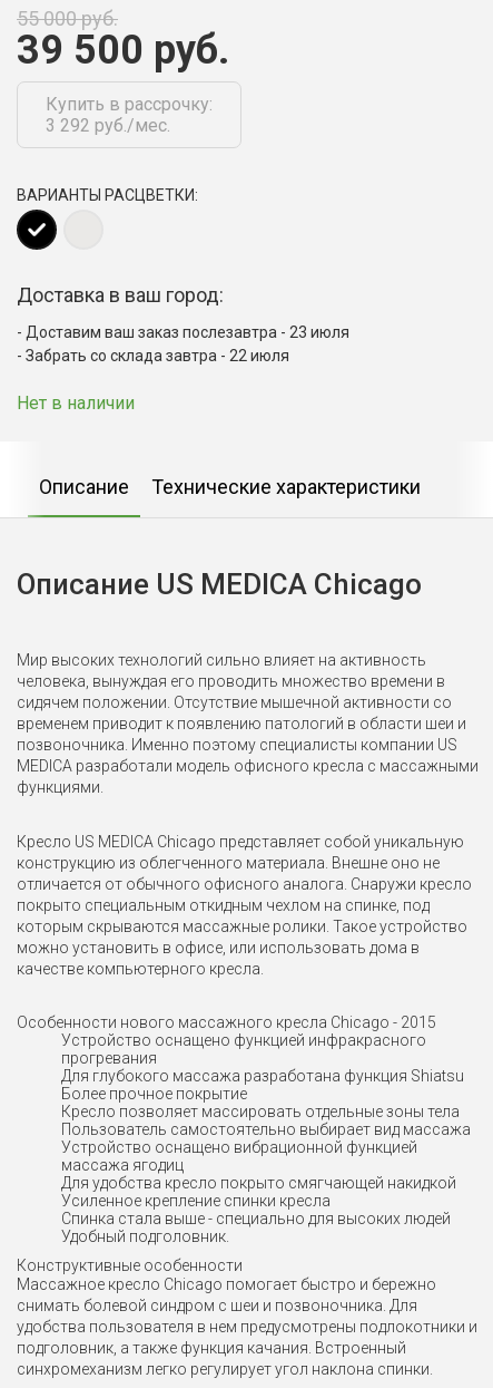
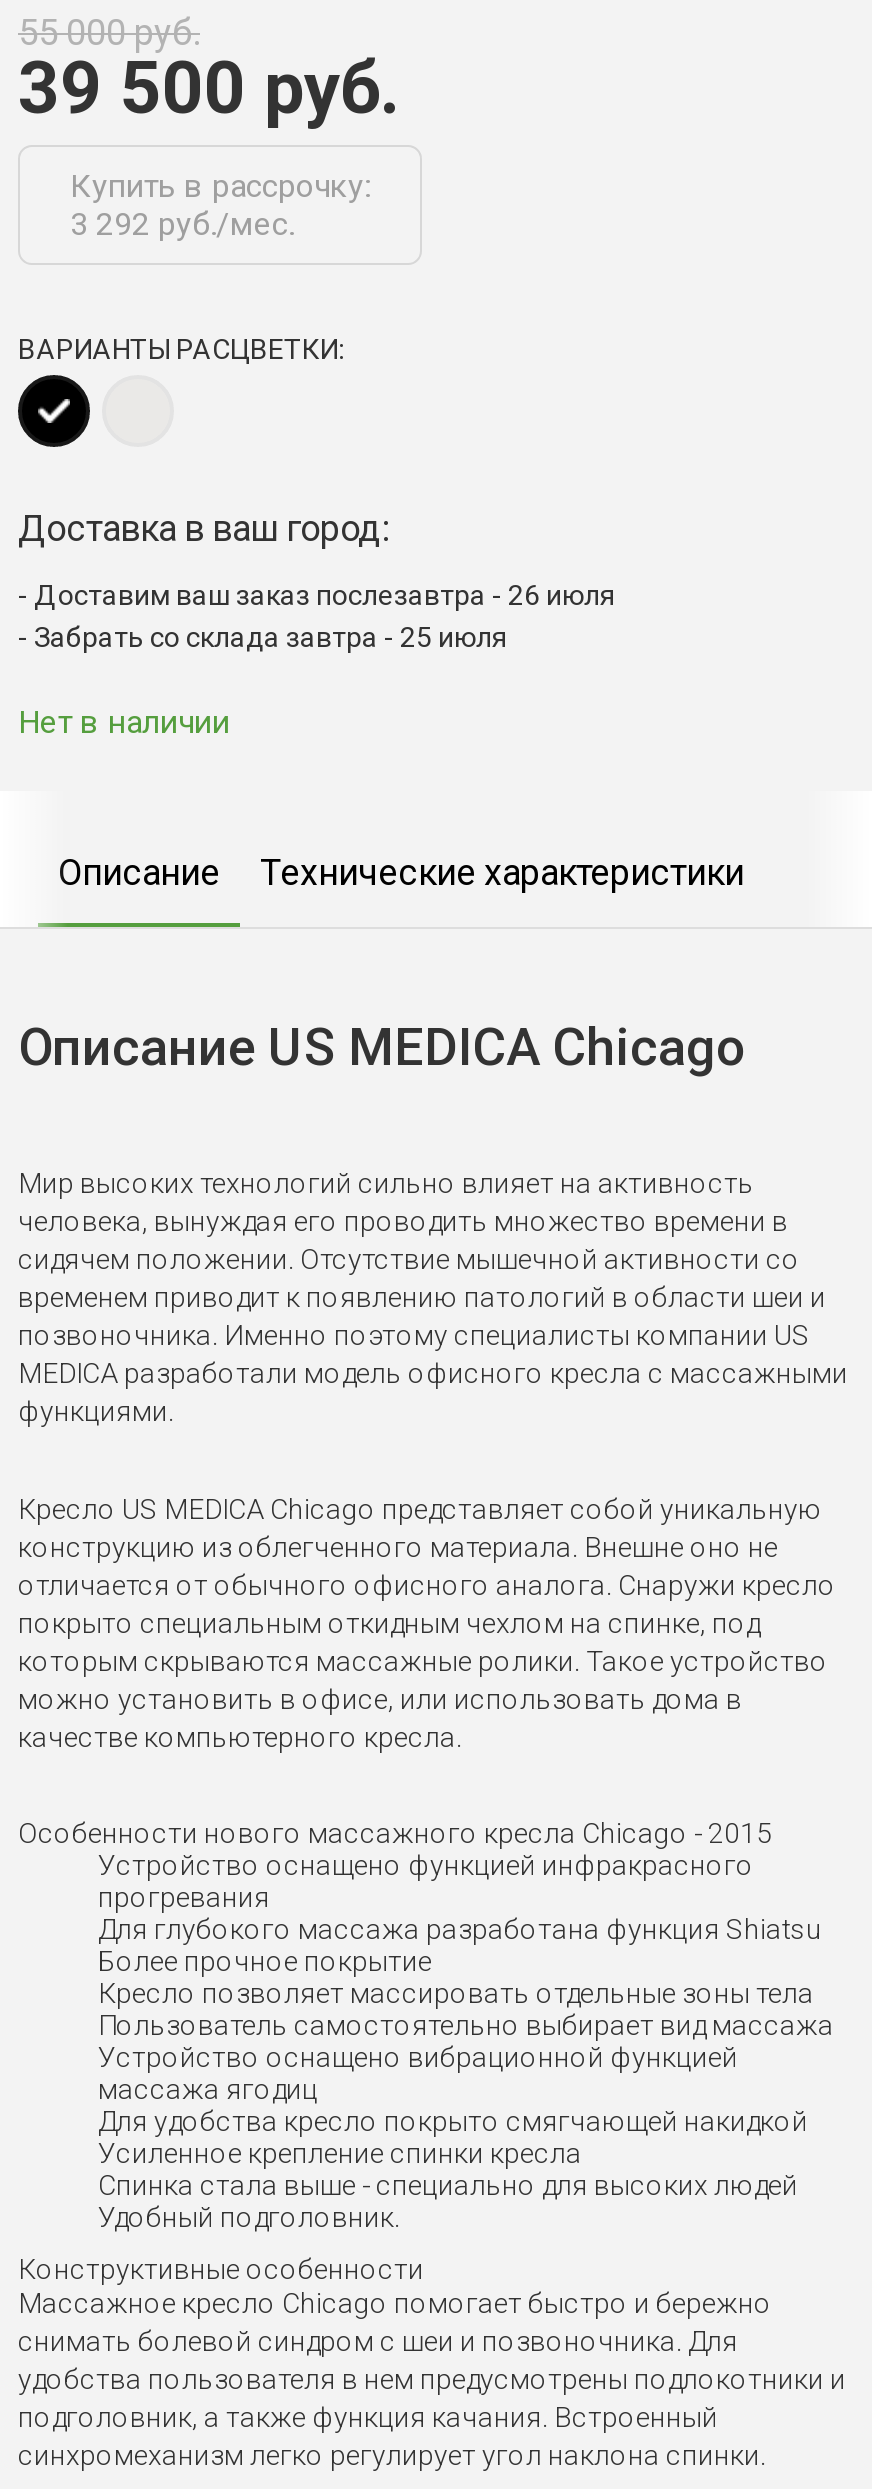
[26,324,349,342] Доставим ваш заказ послезавтра - 23 июля -> [34,580,616,612] Доставим ваш заказ послезавтра - 26 июля
[26,347,289,365] Забрать со склада завтра - 22 июля -> [34,622,508,654] Забрать со склада завтра - 25 июля

